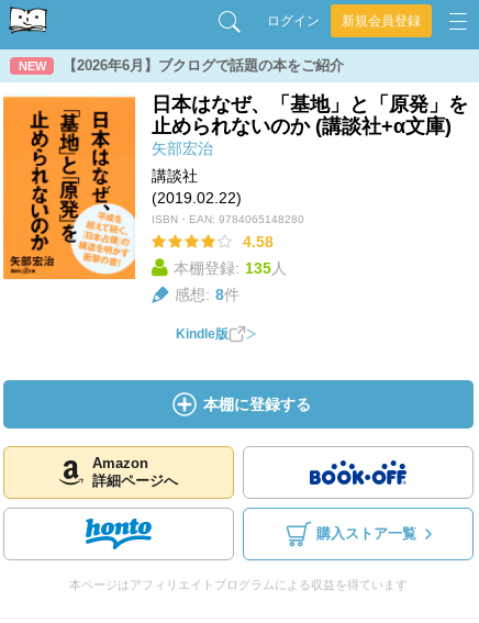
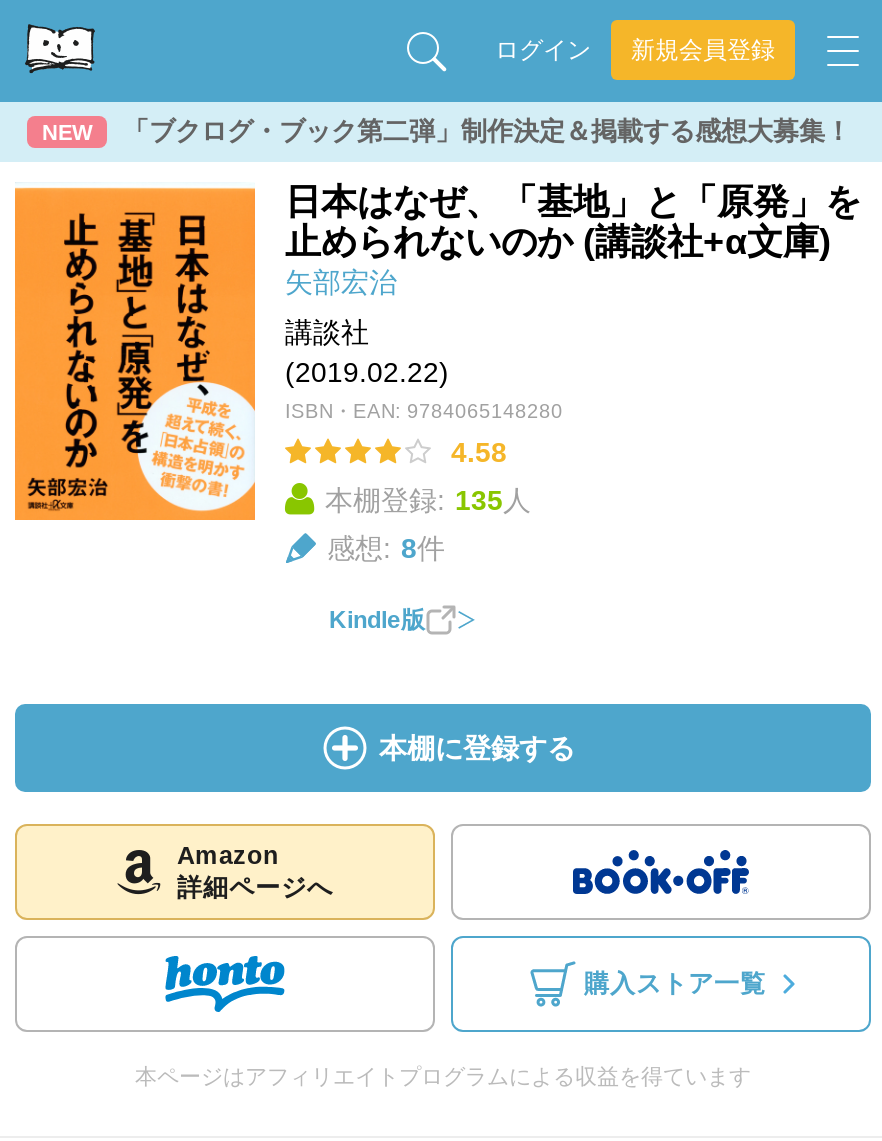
[63,57,344,74] 【2026年6月】ブクログで話題の本をご紹介 -> [123,116,851,146] 「ブクログ・ブック第二弾」制作決定＆掲載する感想大募集！

